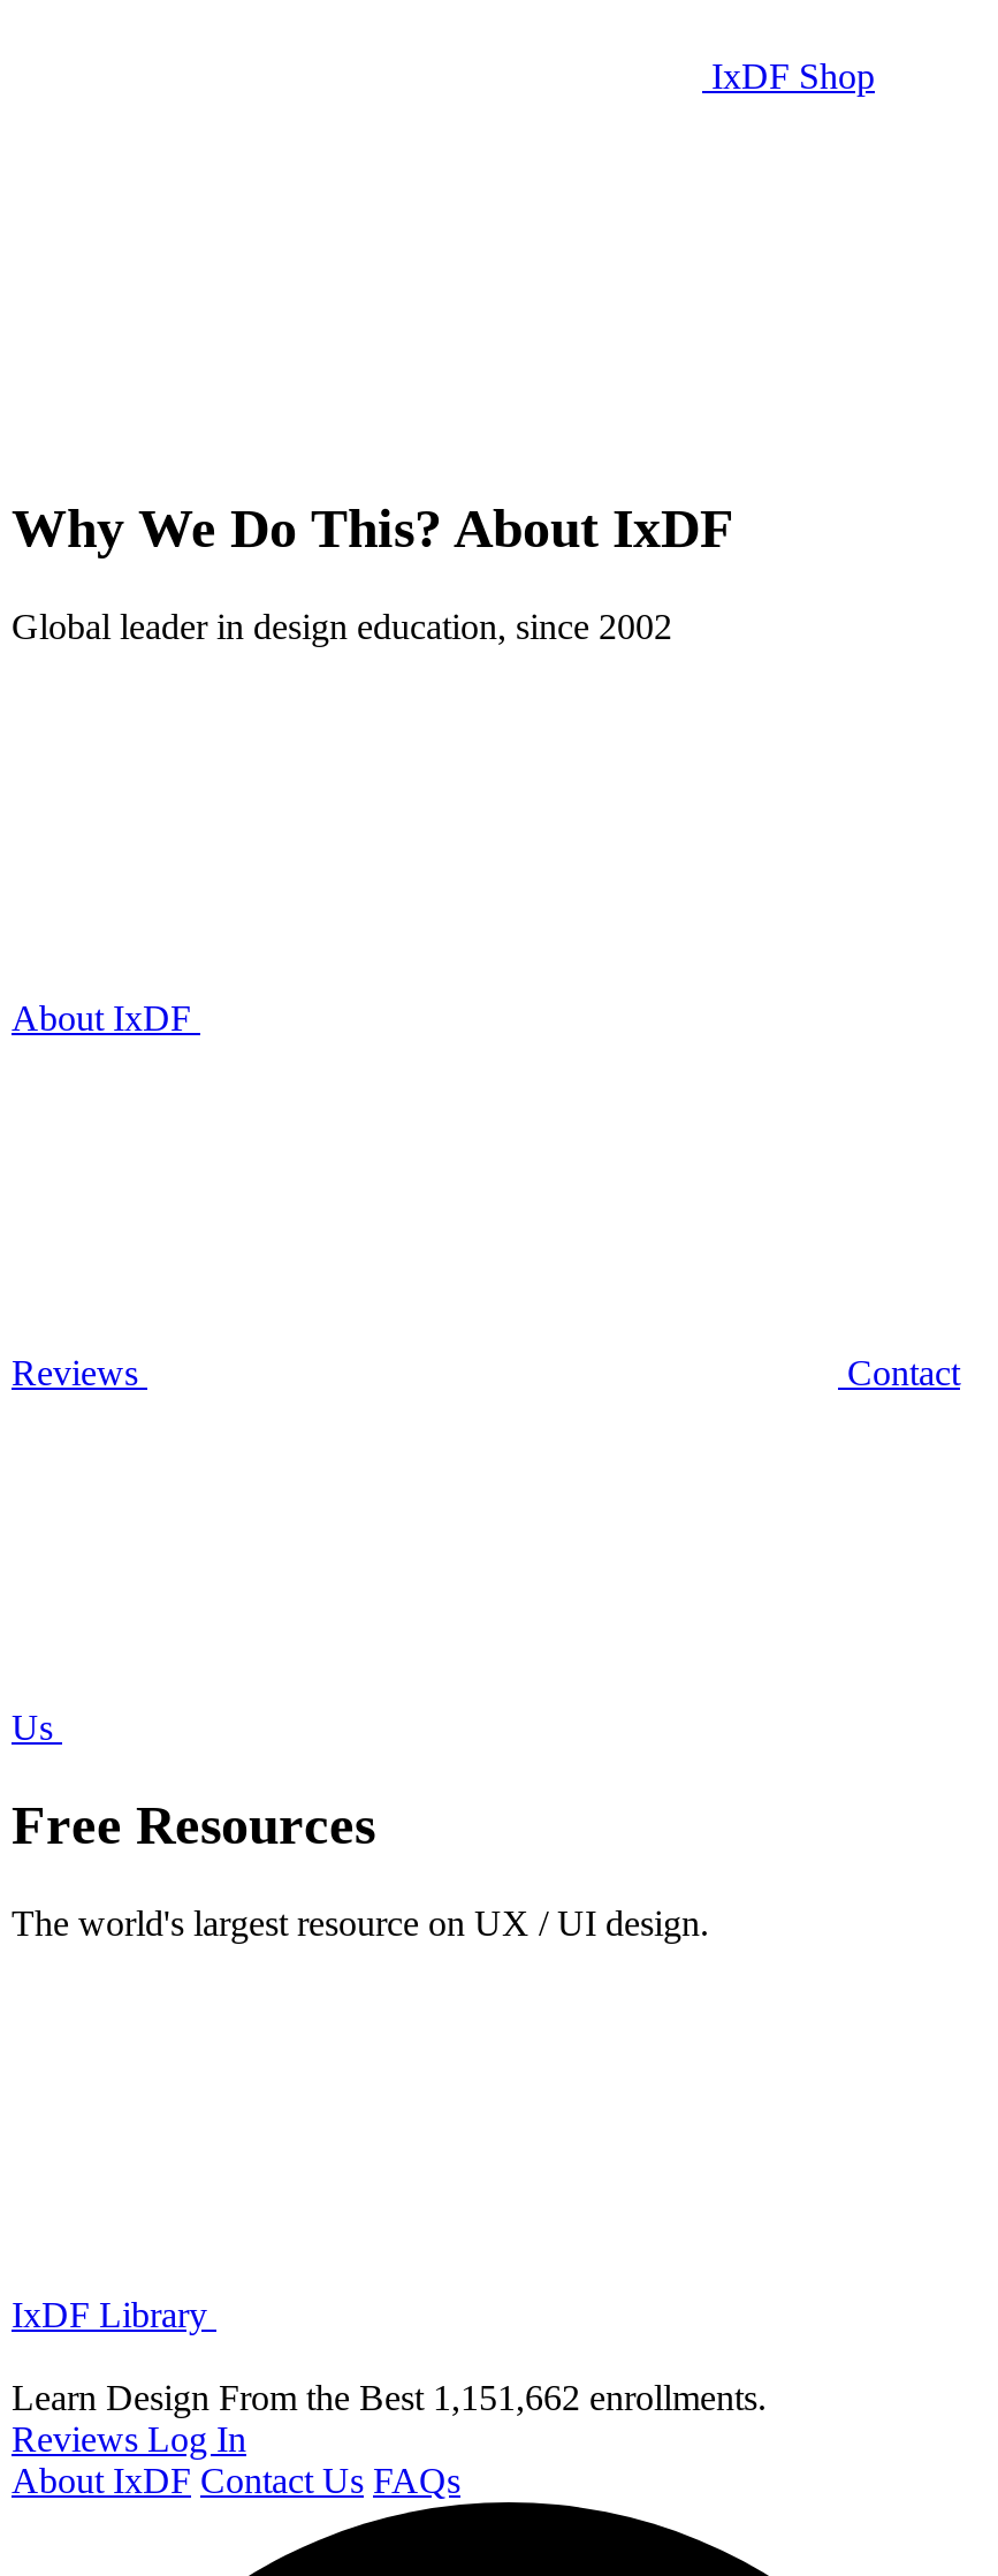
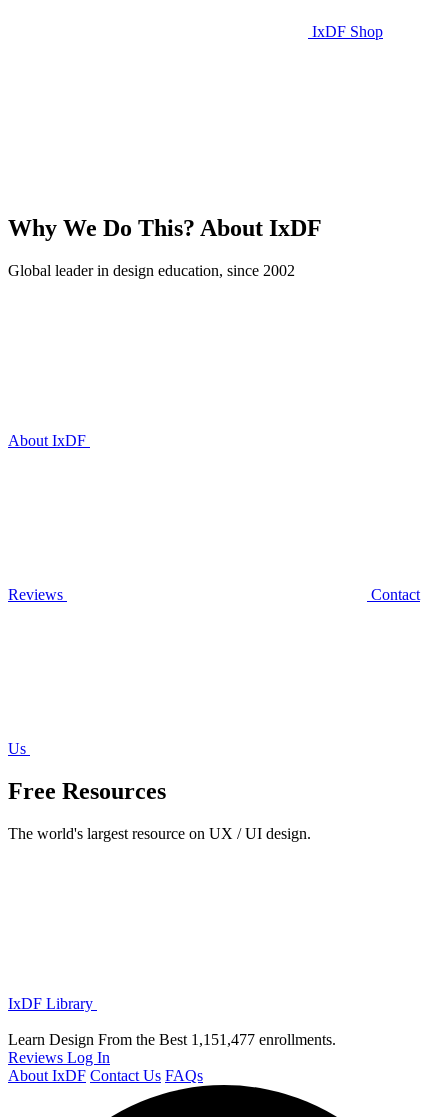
[12,2377,767,2416] Learn Design From the Best 1,151,662 enrollments. -> [8,1031,336,1048] Learn Design From the Best 1,151,477 enrollments.

